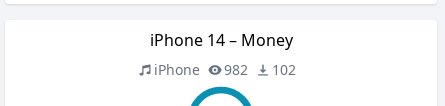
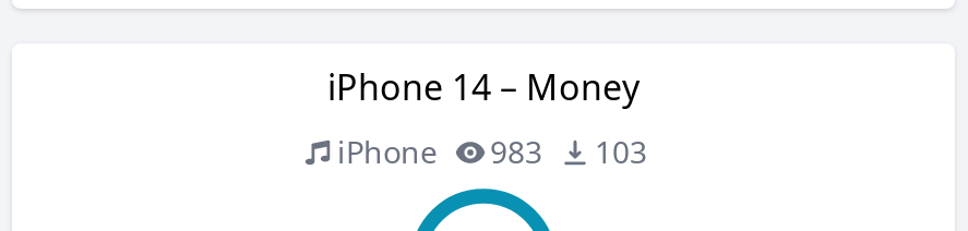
[224,60,248,79] 982 -> [490,131,542,172] 983
[272,60,296,79] 102 -> [595,131,647,172] 103

